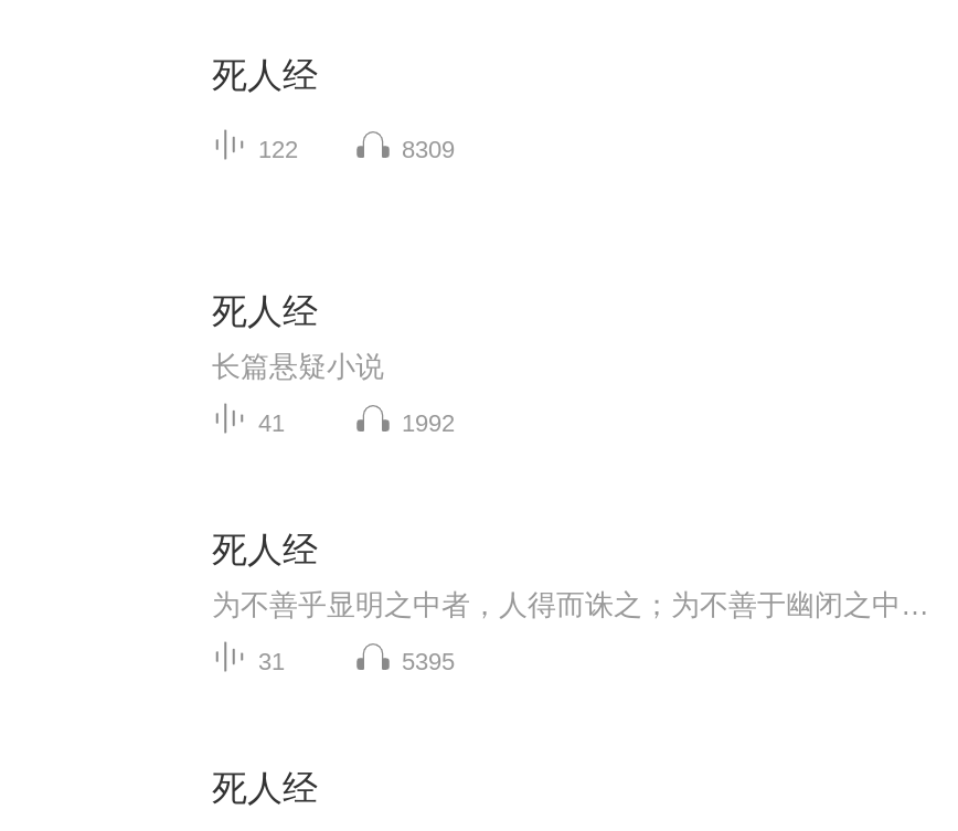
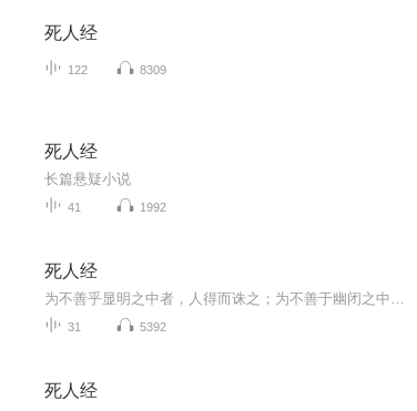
[402,647,455,674] 5395 -> [140,320,166,333] 5392

